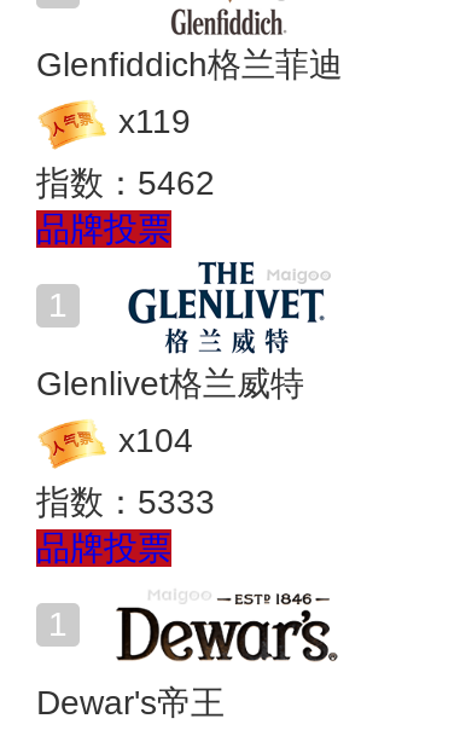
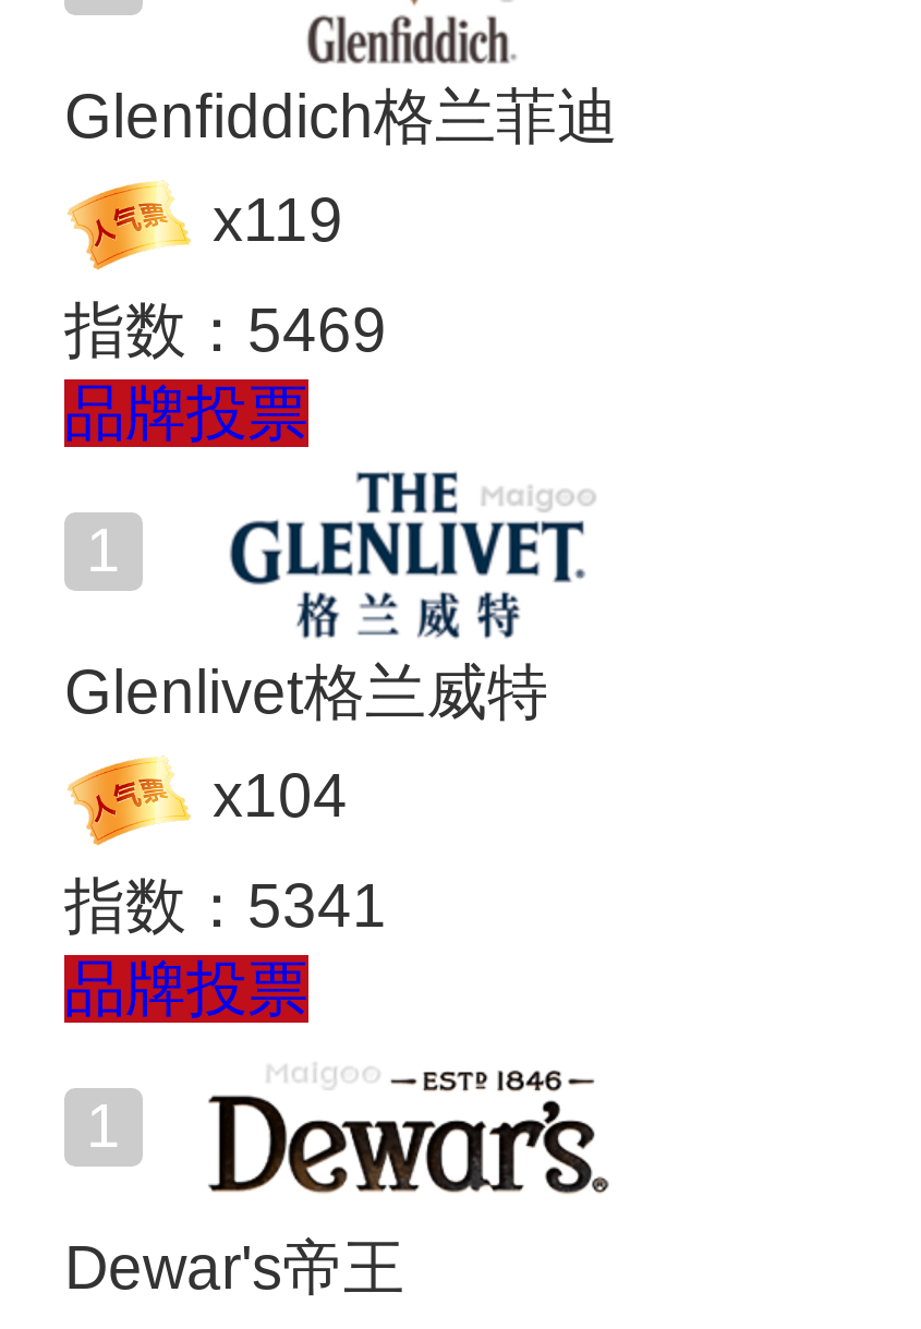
[36,164,215,202] 指数：5462 -> [64,297,387,364] 指数：5469
[36,483,215,521] 指数：5333 -> [64,872,387,940] 指数：5341

